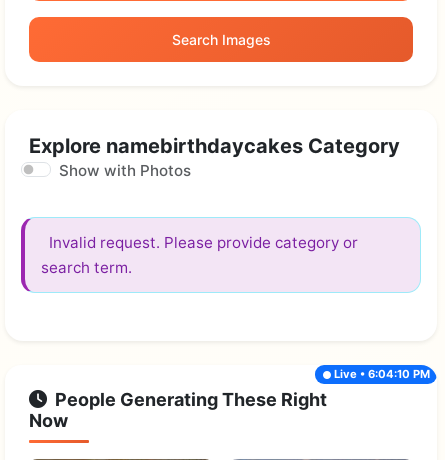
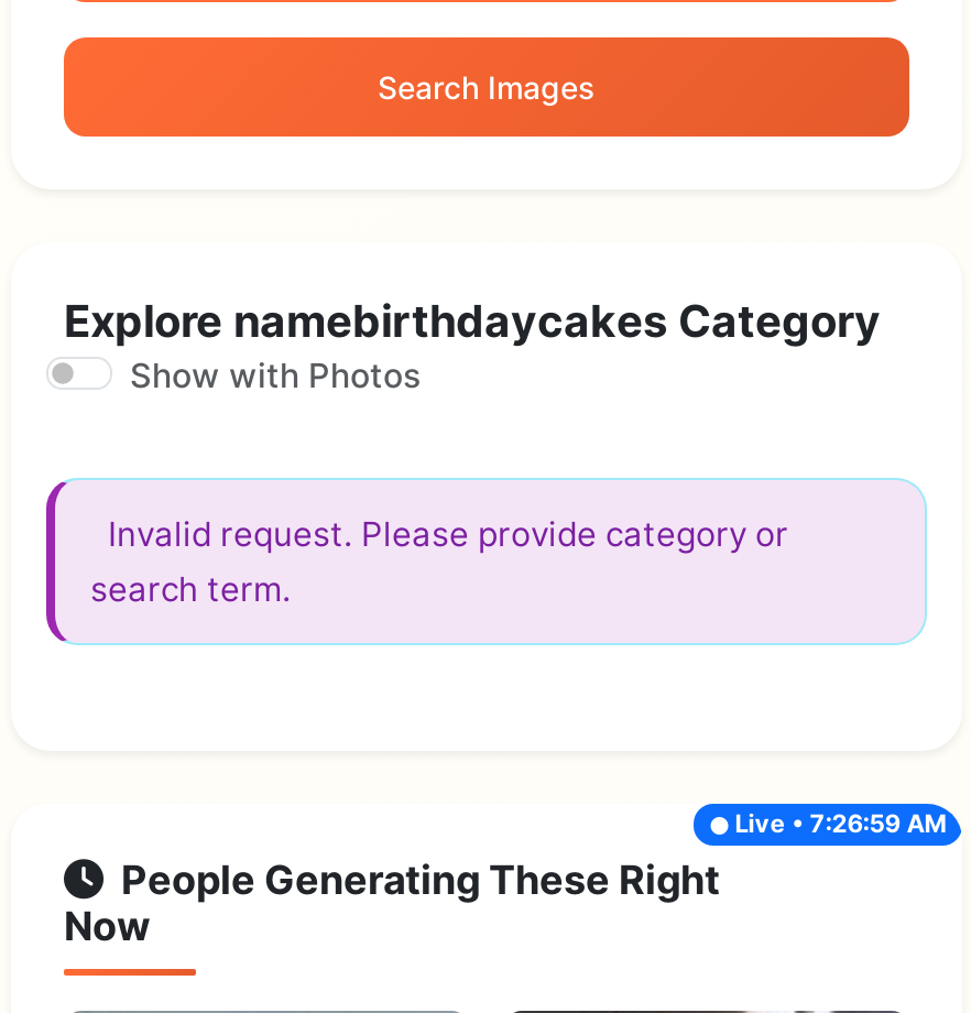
[334,367,430,381] Live • 6:04:10 PM -> [735,808,946,839] Live • 7:26:59 AM

